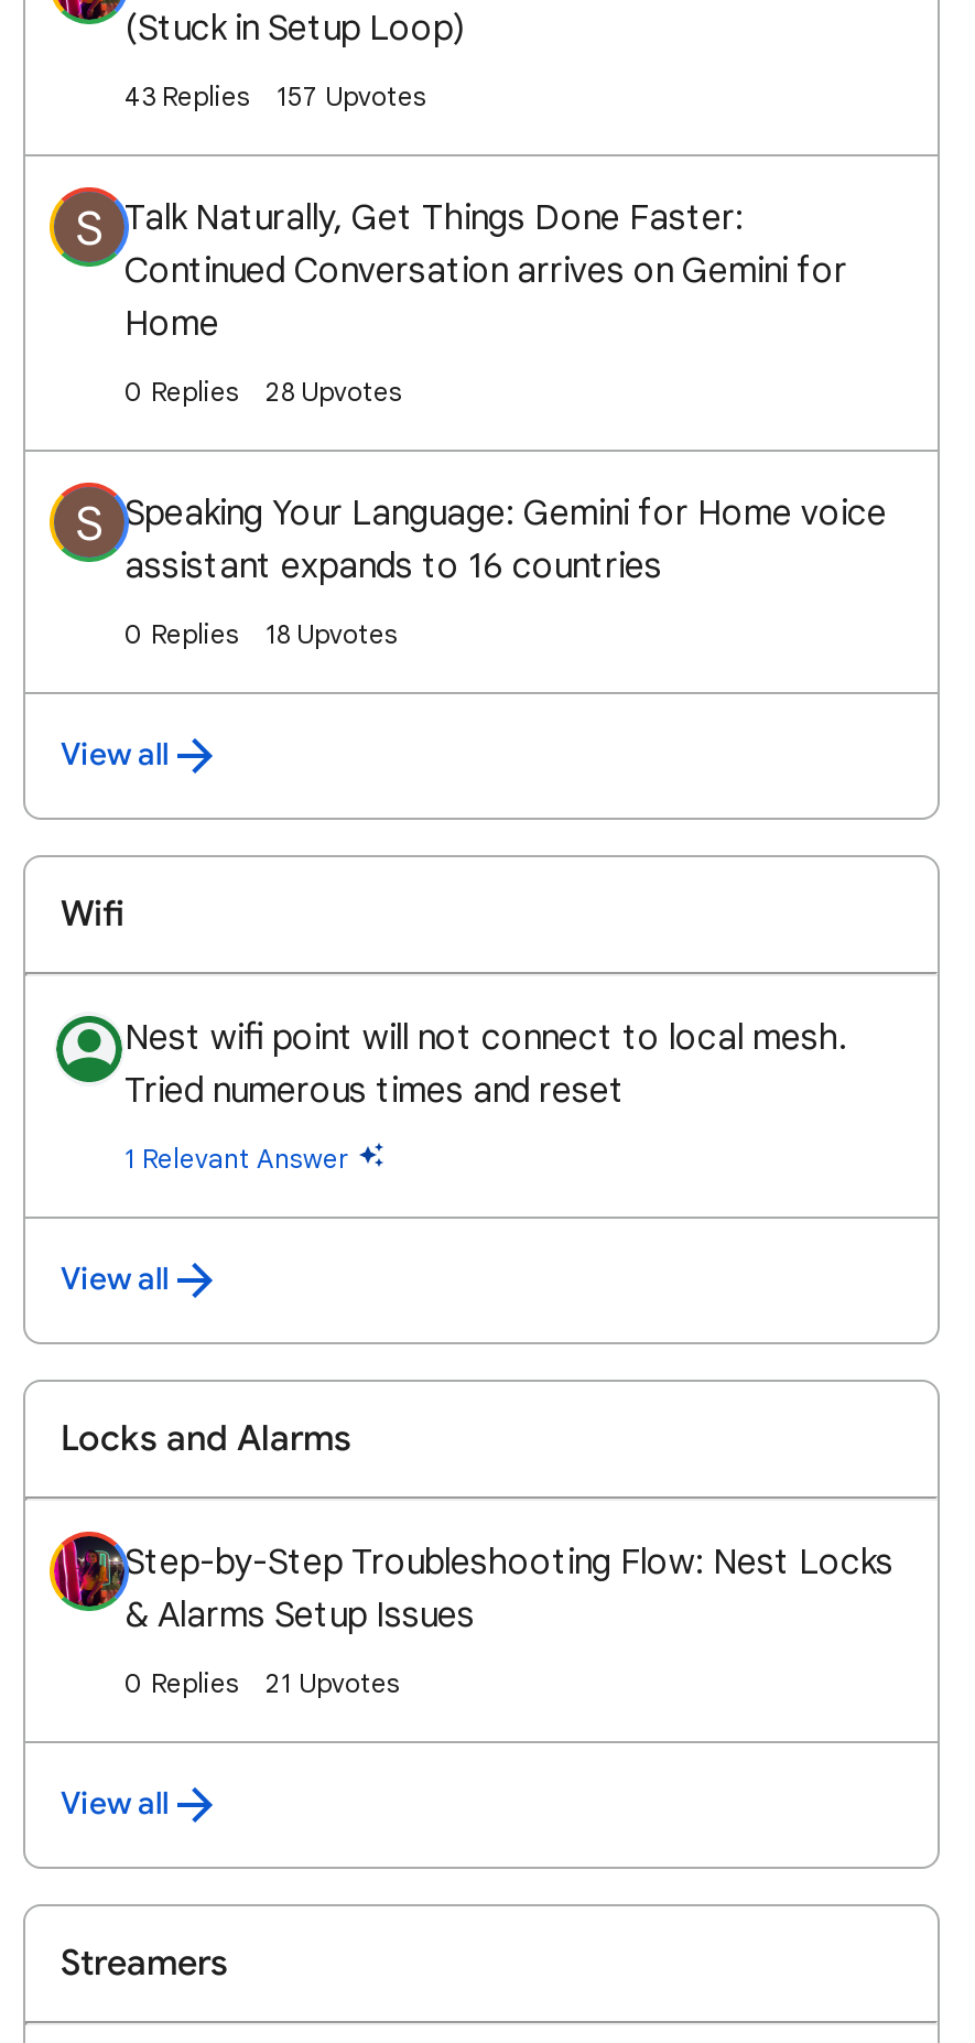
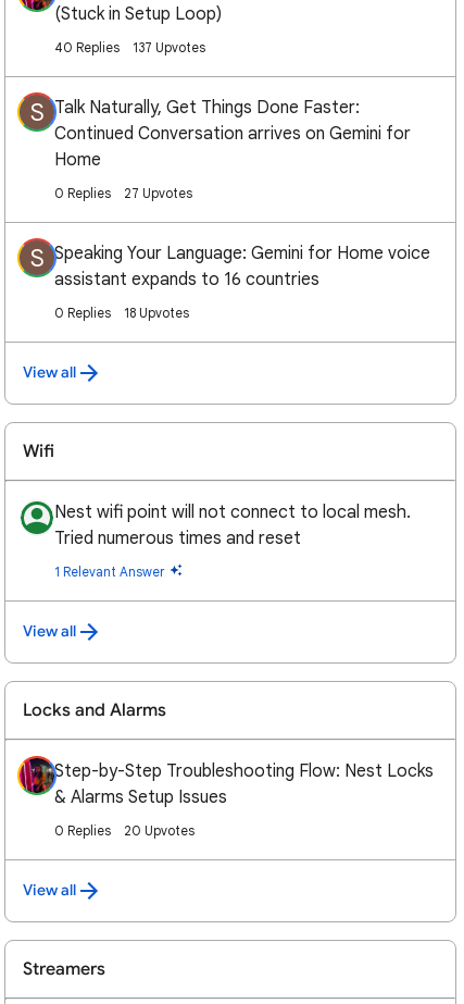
[124,79,250,112] 43 Replies -> [54,39,120,55] 40 Replies
[277,79,426,112] 157 Upvotes -> [133,39,205,55] 137 Upvotes
[266,375,402,408] 28 Upvotes -> [124,185,192,201] 27 Upvotes
[266,1666,400,1699] 21 Upvotes -> [124,822,195,839] 20 Upvotes

